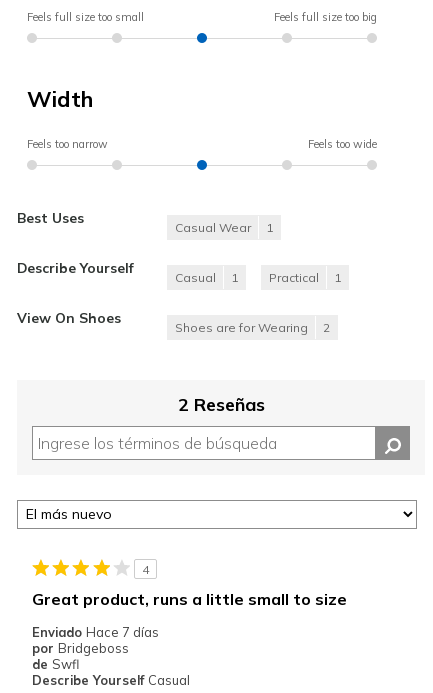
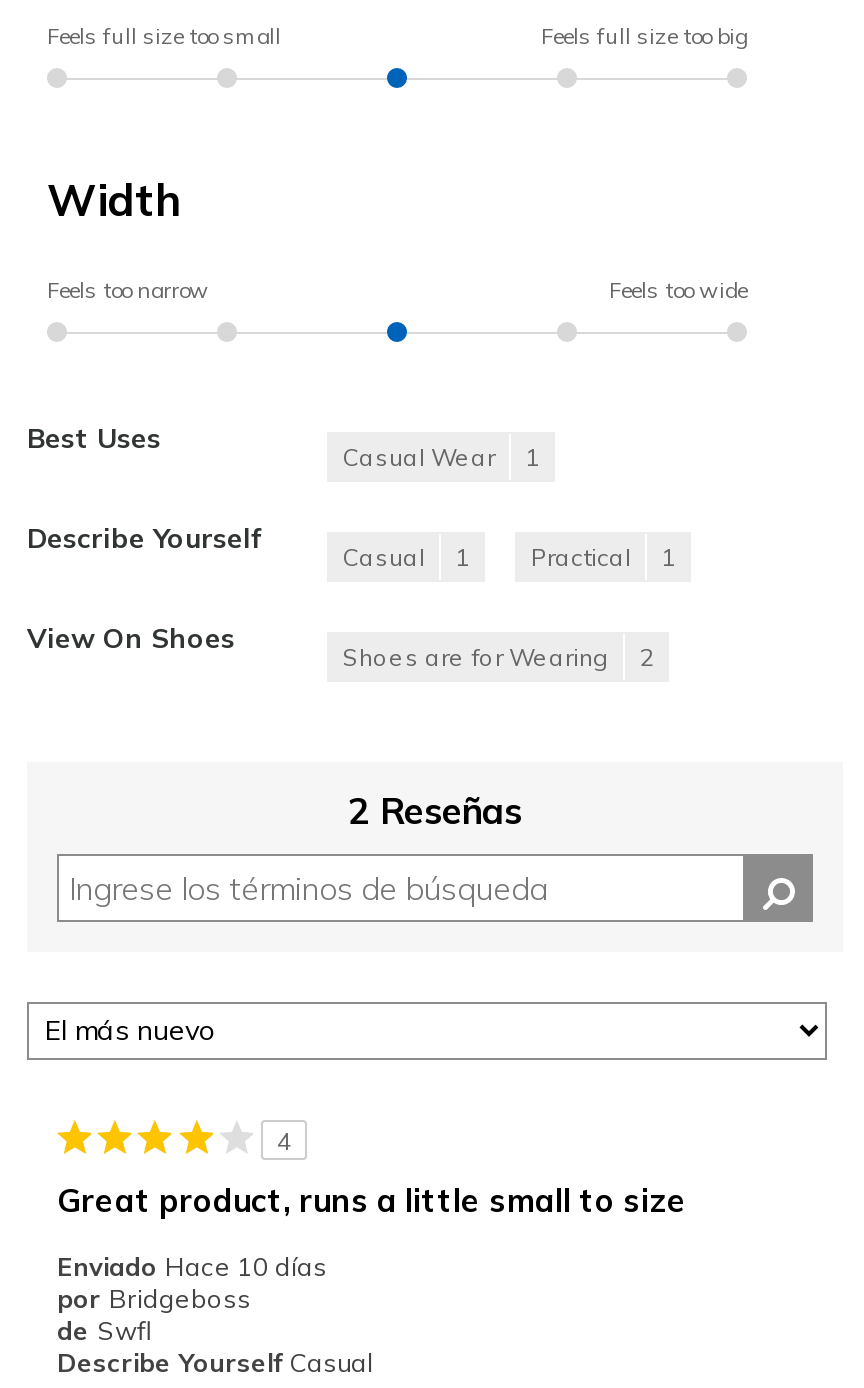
[32,624,159,640] Enviado Hace 7 días -> [57,1250,327,1282] Enviado Hace 10 días

